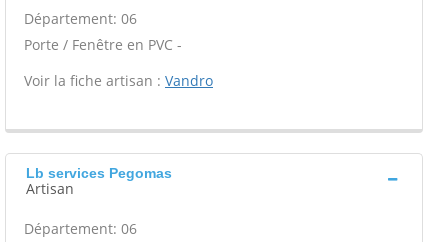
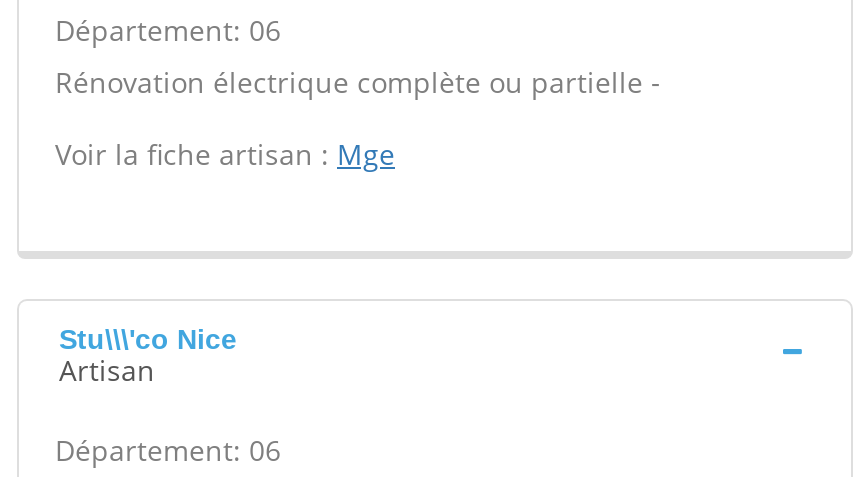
[24,35,182,54] Porte / Fenêtre en PVC - -> [55,63,661,101] Rénovation électrique complète ou partielle -
[24,71,213,90] Voir la fiche artisan : Vandro -> [55,135,395,173] Voir la fiche artisan : Mge
[26,165,172,181] Lb services Pegomas -> [59,323,237,355] Stu\\\'co Nice

